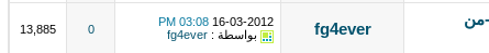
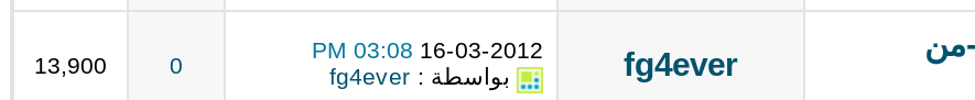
[20,23,56,36] 13,885 -> [34,52,107,79] 13,900

